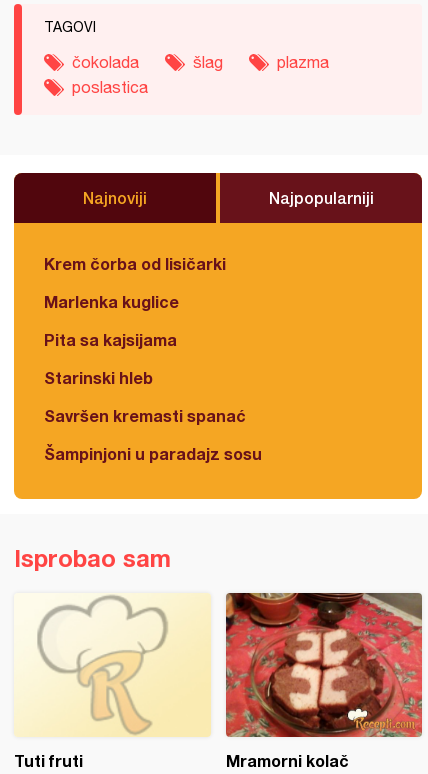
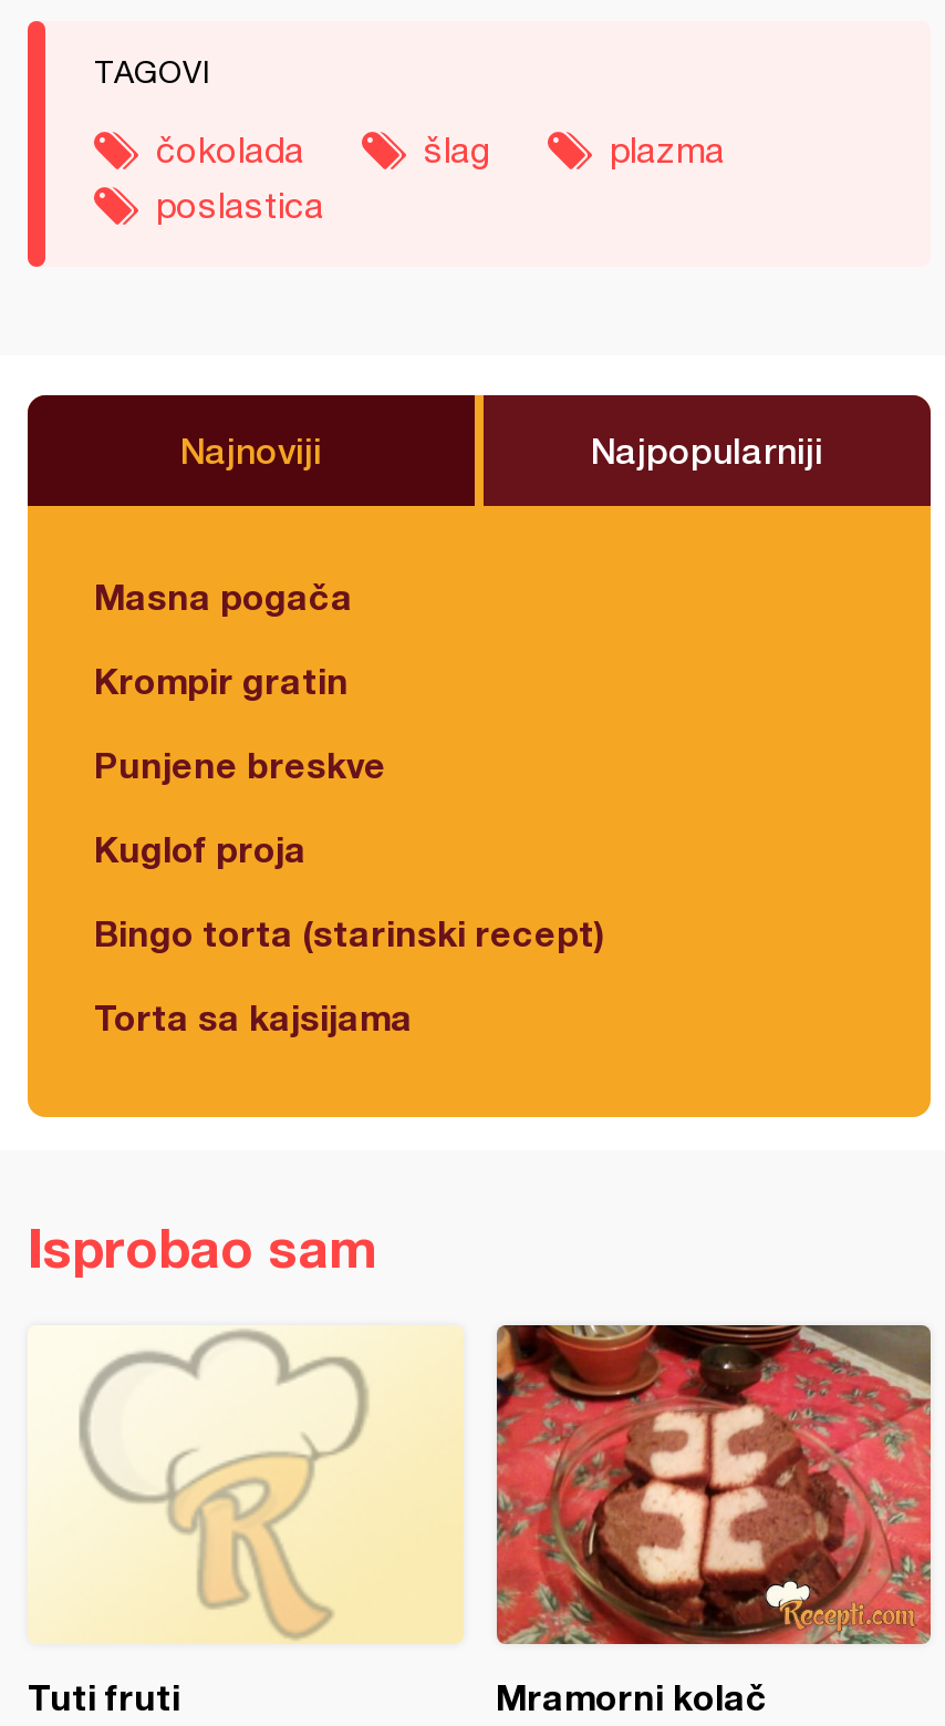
[44,254,226,273] Krem čorba od lisičarki -> [94,575,353,617] Masna pogača
[44,292,179,311] Marlenka kuglice -> [94,659,349,701] Krompir gratin
[44,330,177,349] Pita sa kajsijama -> [94,743,386,785] Punjene breskve
[44,368,153,387] Starinski hleb -> [94,827,307,869] Kuglof proja
[44,406,246,425] Savršen kremasti spanać -> [94,911,605,953] Bingo torta (starinski recept)
[44,444,262,463] Šampinjoni u paradajz sosu -> [94,995,413,1037] Torta sa kajsijama

